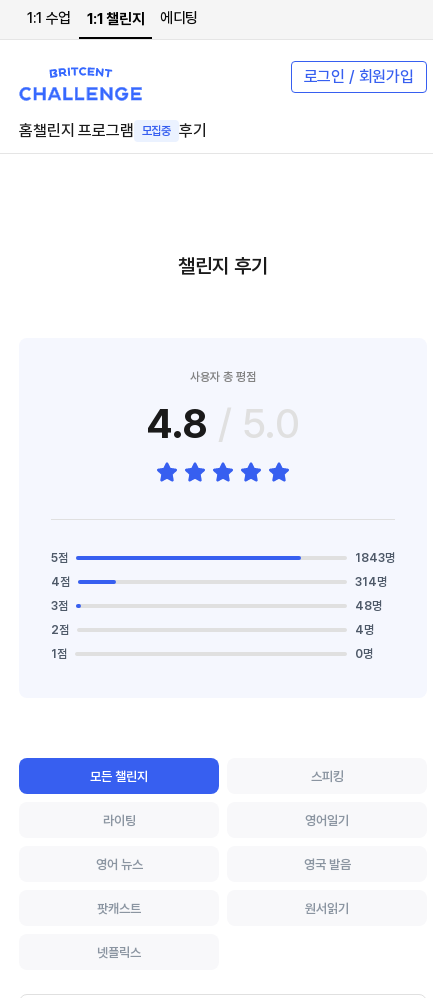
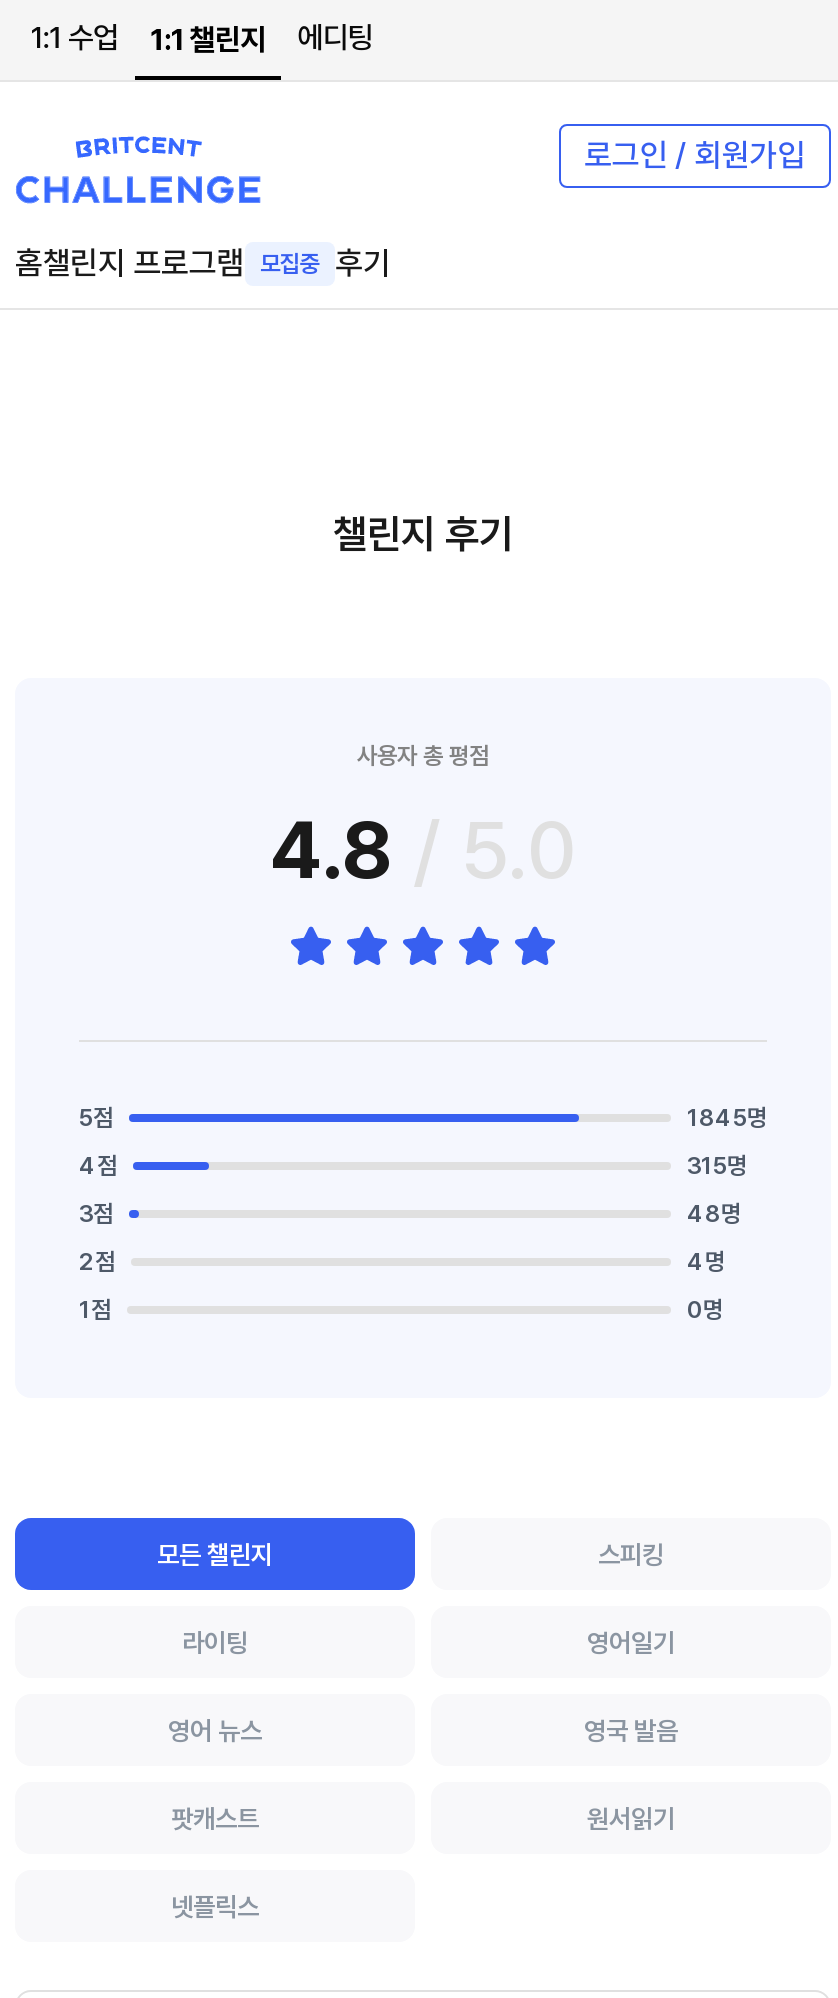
[355,551,395,565] 1843명 -> [687,1104,767,1132] 1845명
[355,575,387,589] 314명 -> [687,1152,747,1180] 315명

